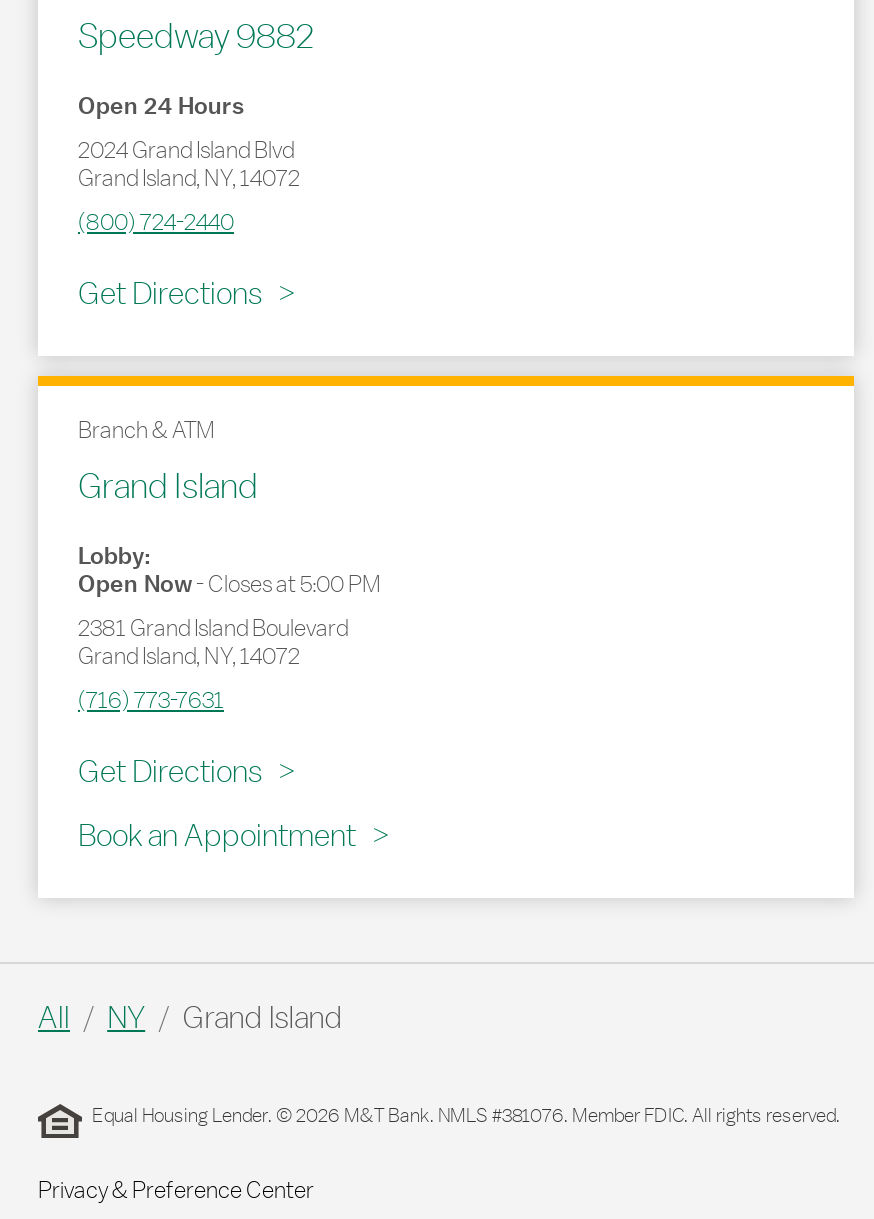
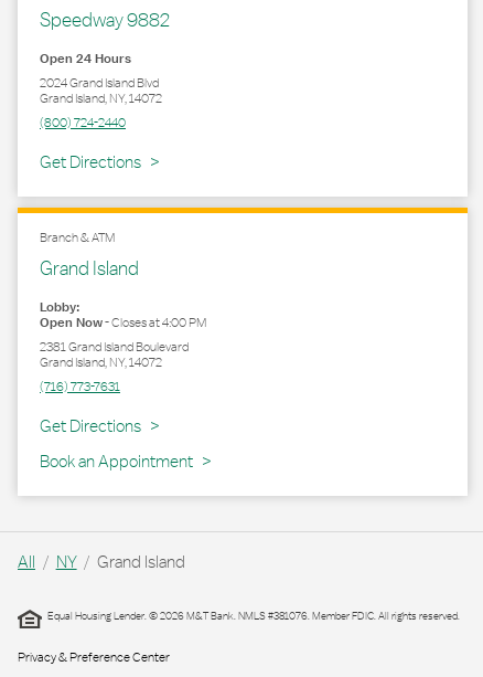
[78,568,380,600] Open Now- Closes at 5:00 PM -> [40,314,206,331] Open Now- Closes at 4:00 PM

